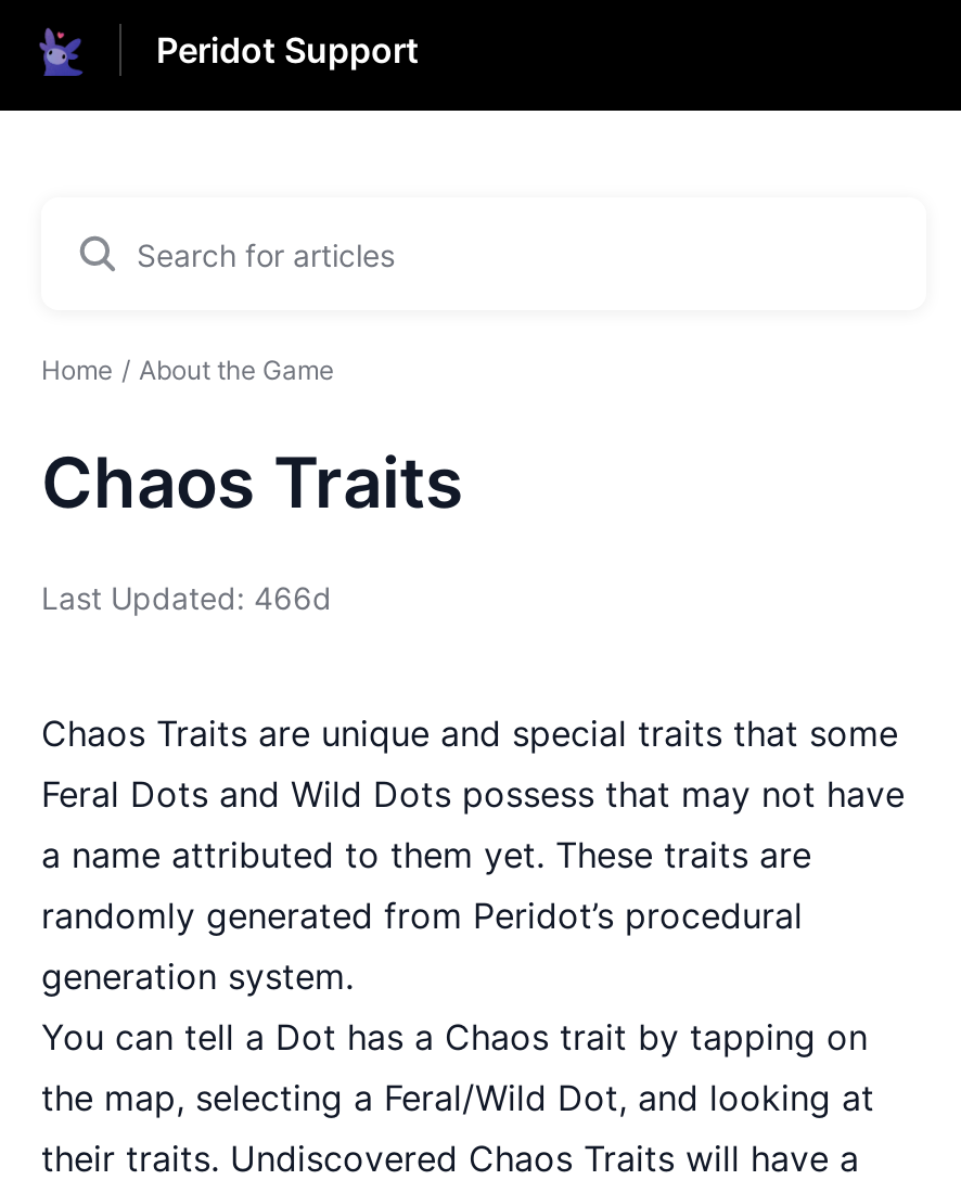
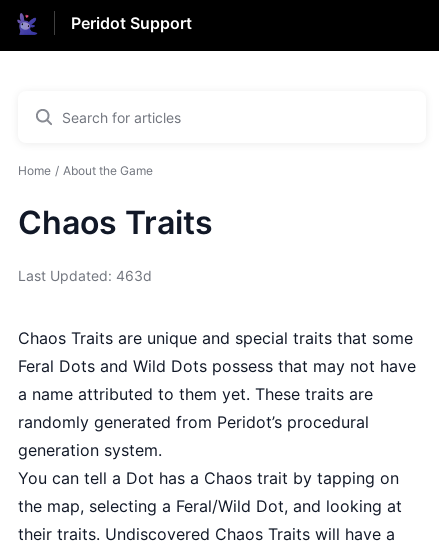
[41,579,332,616] Last Updated: 466d -> [18,267,152,284] Last Updated: 463d

